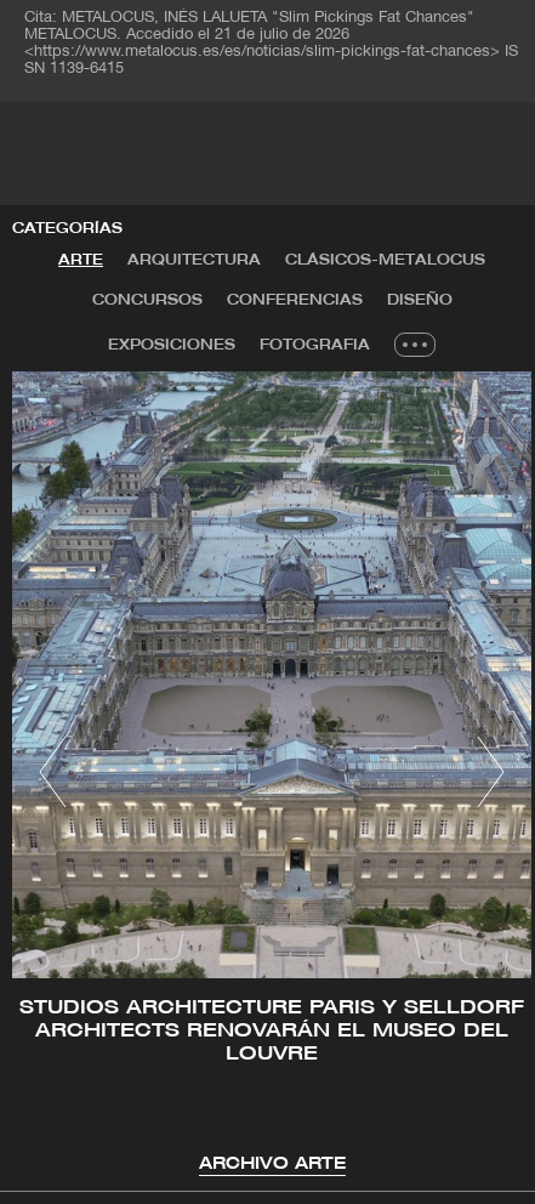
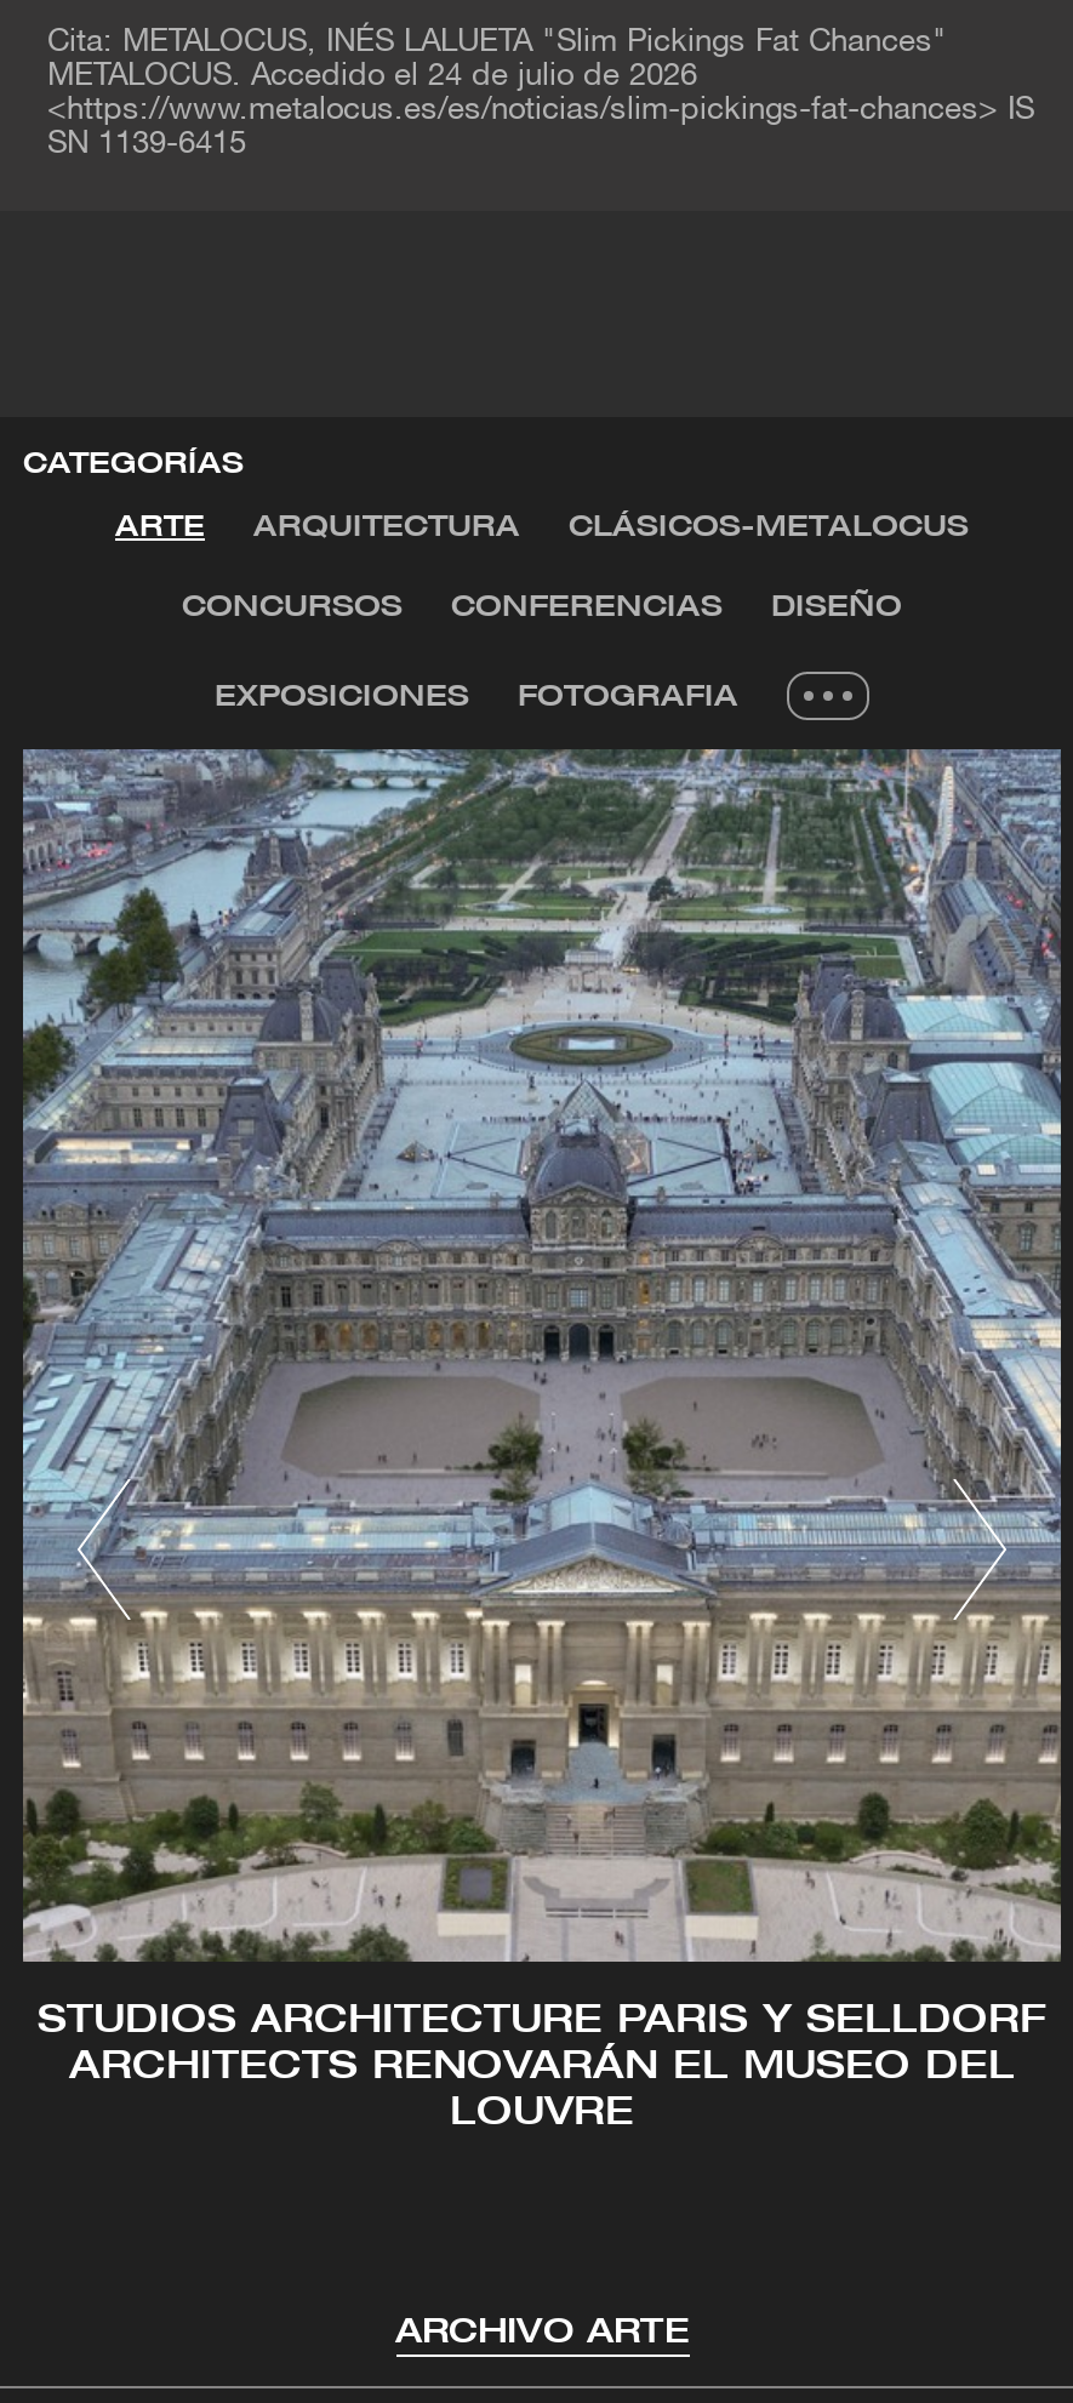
[24,28,349,43] METALOCUS. Accedido el 21 de julio de 2026 -> [47,64,697,93] METALOCUS. Accedido el 24 de julio de 2026

